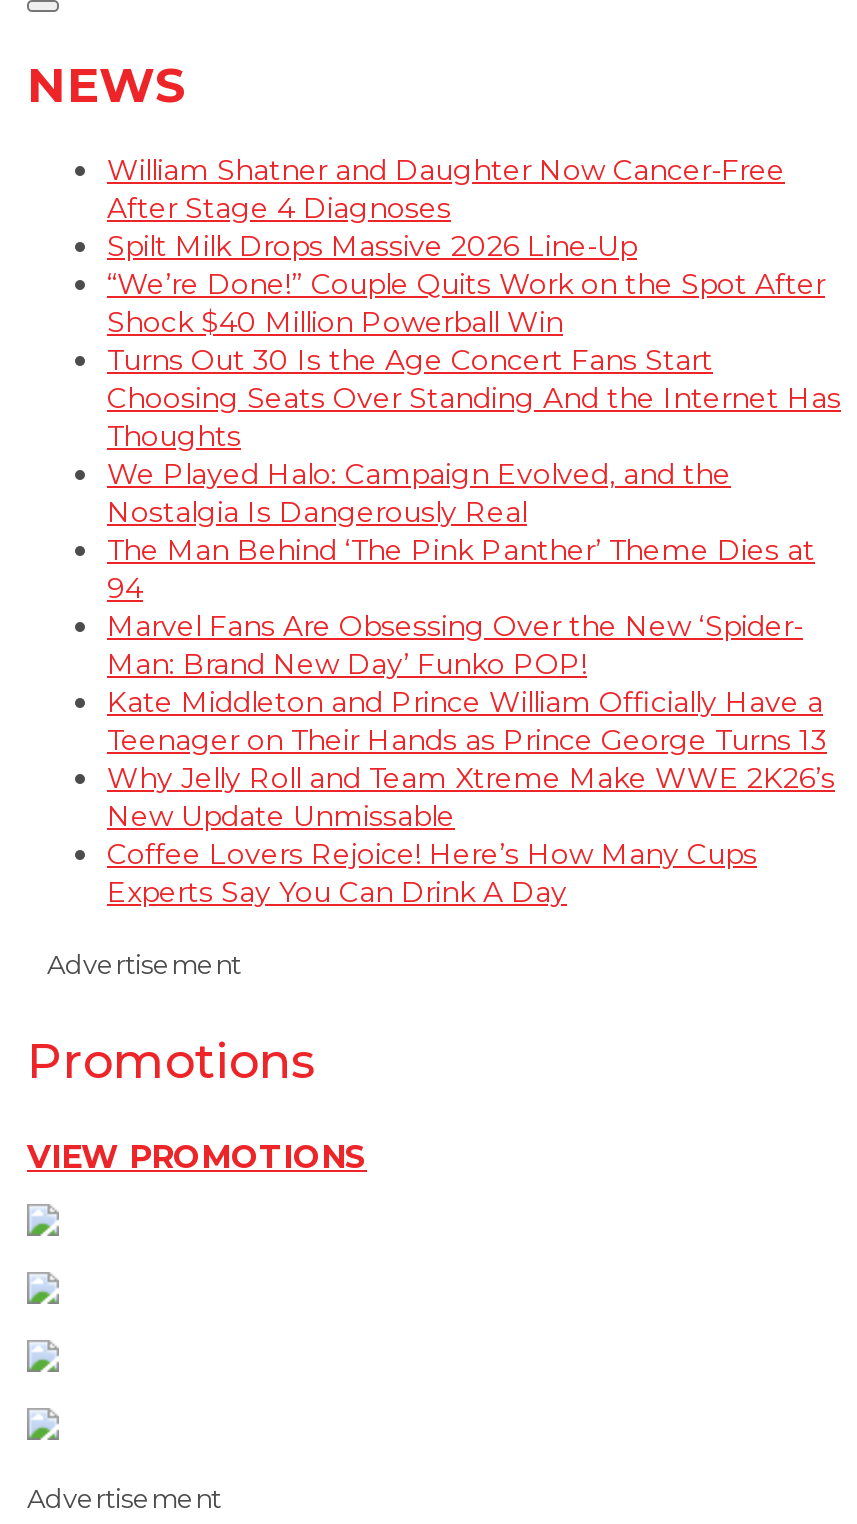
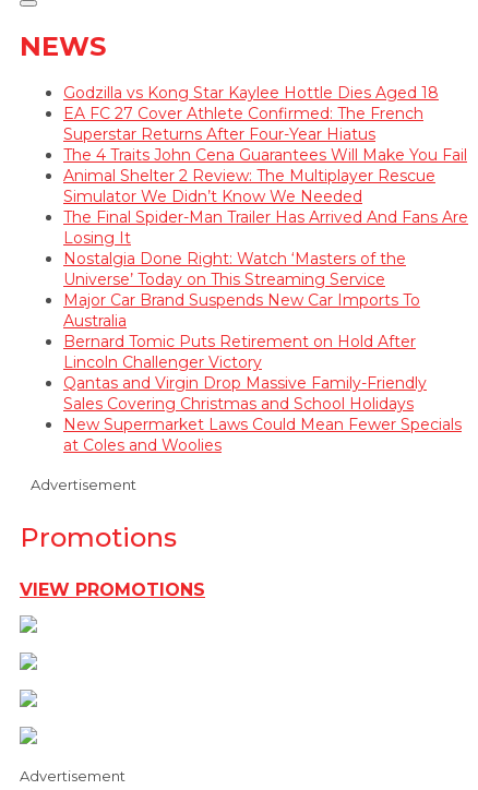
[107,152,841,910] William Shatner and Daughter Now Cancer-Free | After Stage 4 Diagnoses | Spilt Milk Drops Massive 2026 Line-Up | “We’re Done!” Couple Quits Work on the Spot After | Shock $40 Million Powerball Win | Turns Out 30 Is the Age Concert Fans Start | Choosing Seats Over Standing And the Internet Has | Thoughts | We Played Halo: Campaign Evolved, and the | Nostalgia Is Dangerously Real | The Man Behind ‘The Pink Panther’ Theme Dies at | 94 | Marvel Fans Are Obsessing Over the New ‘Spider- | Man: Brand New Day’ Funko POP! | Kate Middleton and Prince William Officially Have a | Teenager on Their Hands as Prince George Turns 13 | Why Jelly Roll and Team Xtreme Make WWE 2K26’s | New Update Unmissable | Coffee Lovers Rejoice! Here’s How Many Cups | Experts Say You Can Drink A Day -> [63,83,468,455] Godzilla vs Kong Star Kaylee Hottle Dies Aged 18 | EA FC 27 Cover Athlete Confirmed: The French | Superstar Returns After Four-Year Hiatus | The 4 Traits John Cena Guarantees Will Make You Fail | Animal Shelter 2 Review: The Multiplayer Rescue | Simulator We Didn’t Know We Needed | The Final Spider-Man Trailer Has Arrived And Fans Are | Losing It | Nostalgia Done Right: Watch ‘Masters of the | Universe’ Today on This Streaming Service | Major Car Brand Suspends New Car Imports To | Australia | Bernard Tomic Puts Retirement on Hold After | Lincoln Challenger Victory | Qantas and Virgin Drop Massive Family-Friendly | Sales Covering Christmas and School Holidays | New Supermarket Laws Could Mean Fewer Specials | at Coles and Woolies

